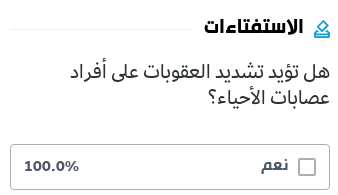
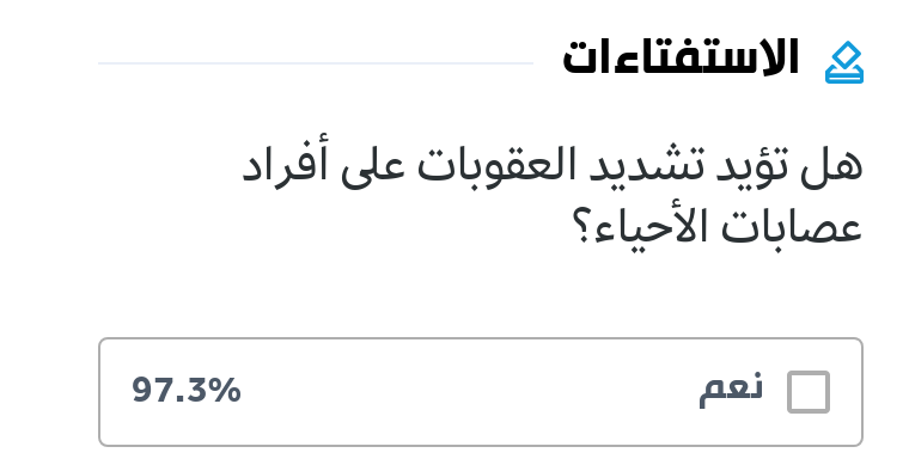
[24,154,79,178] 100.0% -> [132,362,242,420] 97.3%

